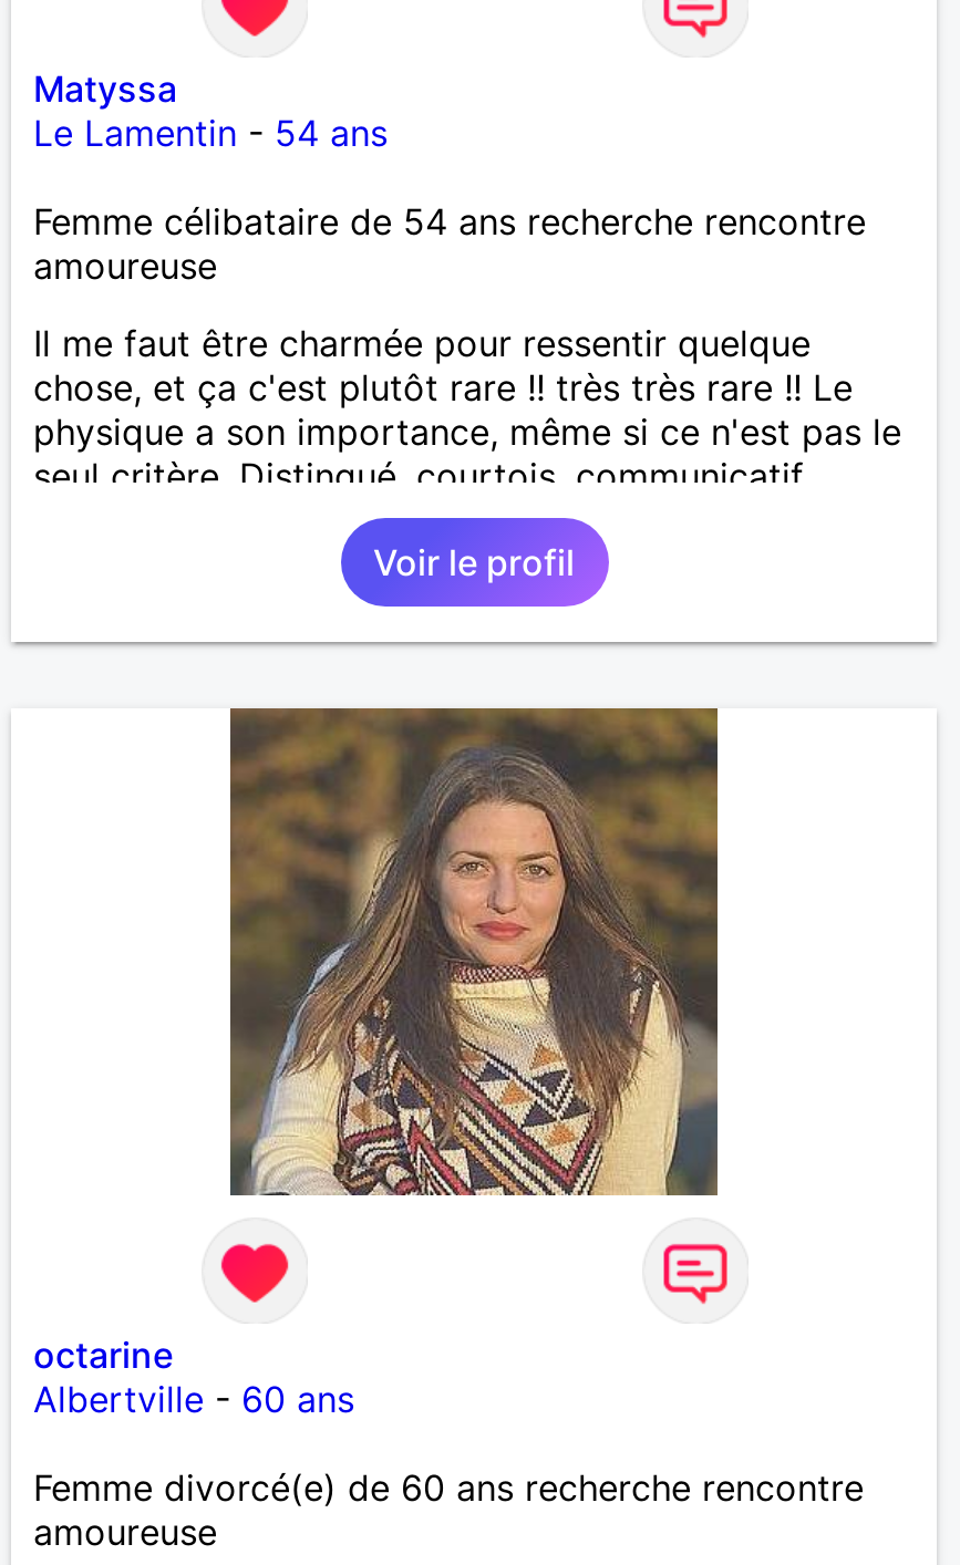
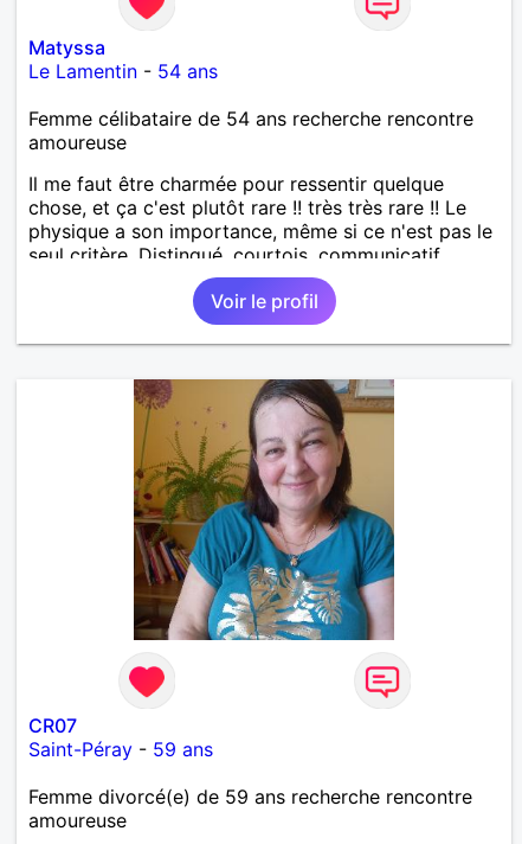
[228,706,720,1198] [image] -> [134,379,395,641] [image]
[33,1332,354,1421] octarine | Albertville - 60 ans -> [28,713,213,761] CR07 | Saint-Péray - 59 ans
[33,1465,864,1509] Femme divorcé(e) de 60 ans recherche rencontre -> [28,785,472,808] Femme divorcé(e) de 59 ans recherche rencontre

